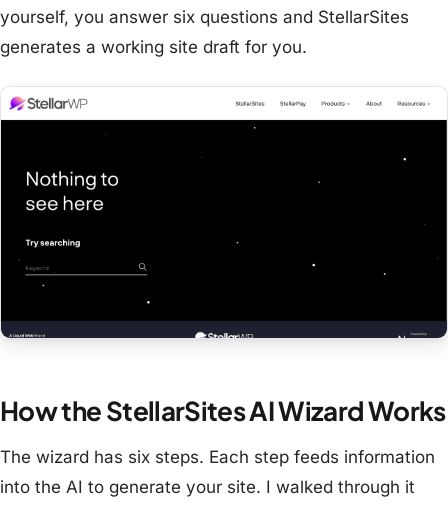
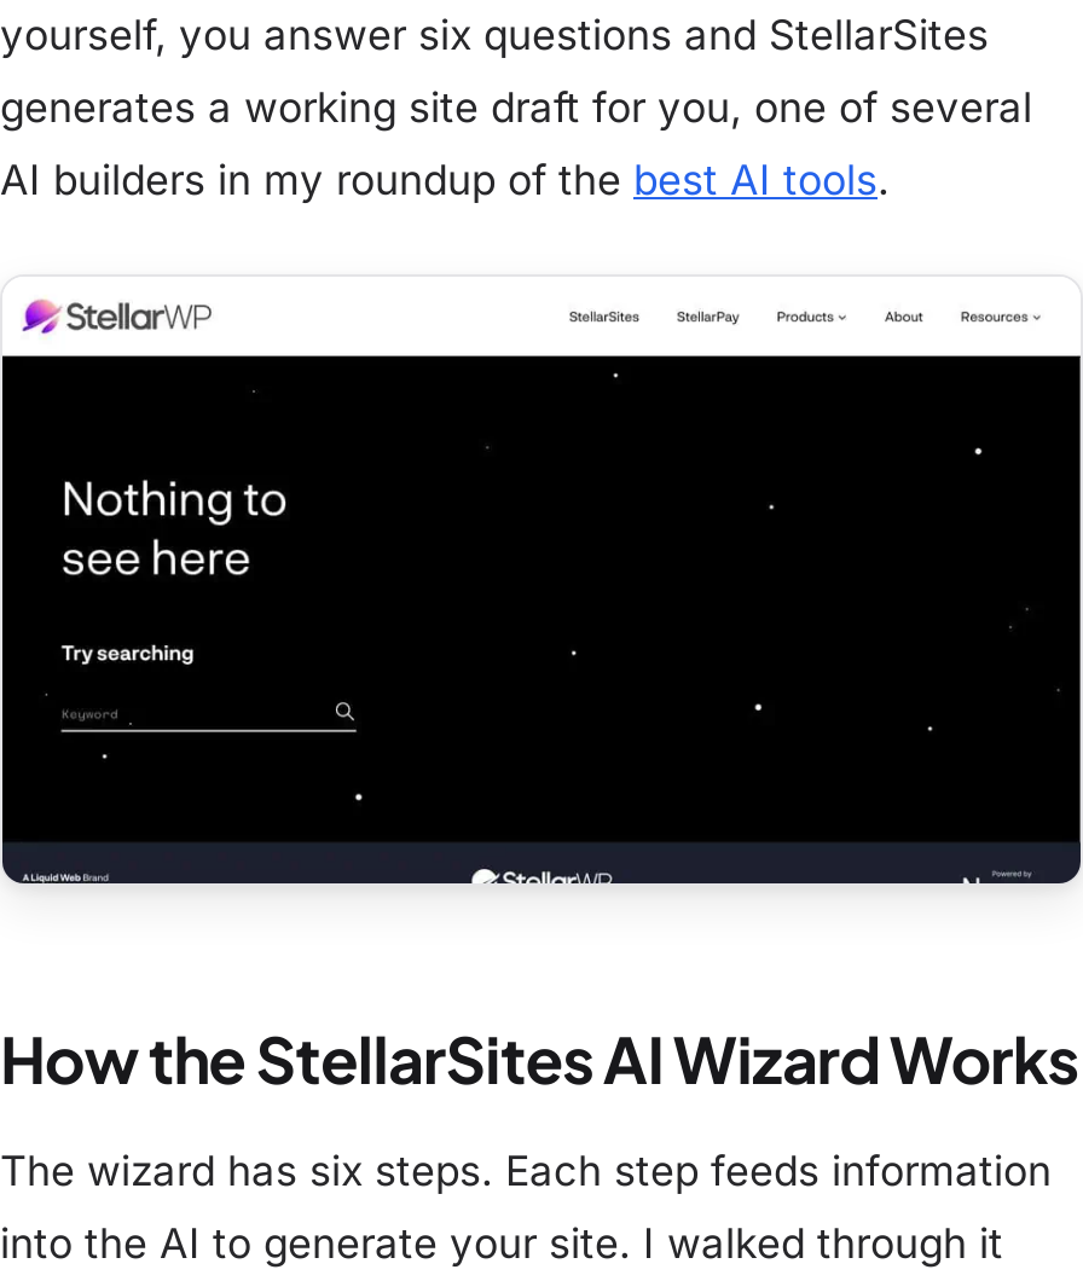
[0,37,307,57] generates a working site draft for you. -> [0,83,1032,204] generates a working site draft for you, one of several | AI builders in my roundup of the best AI tools.

